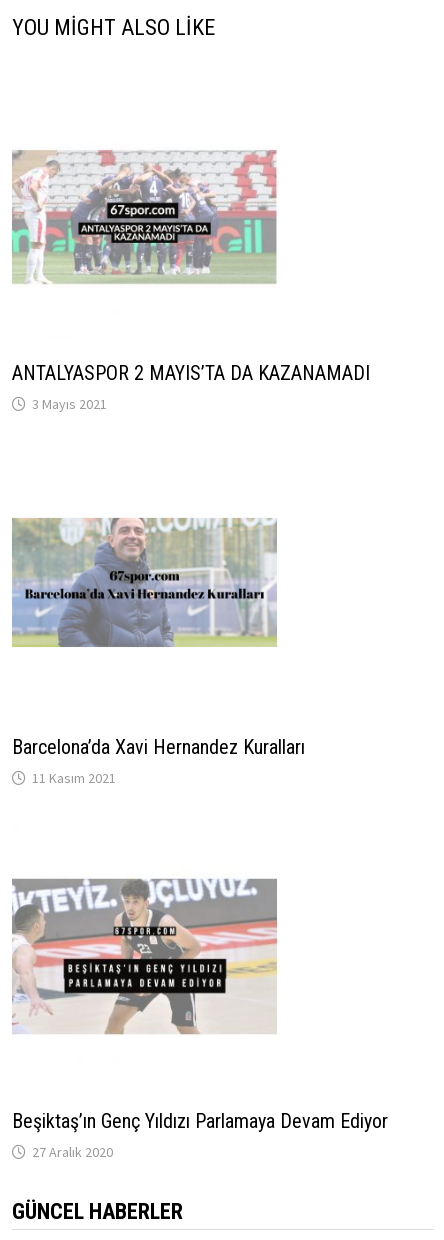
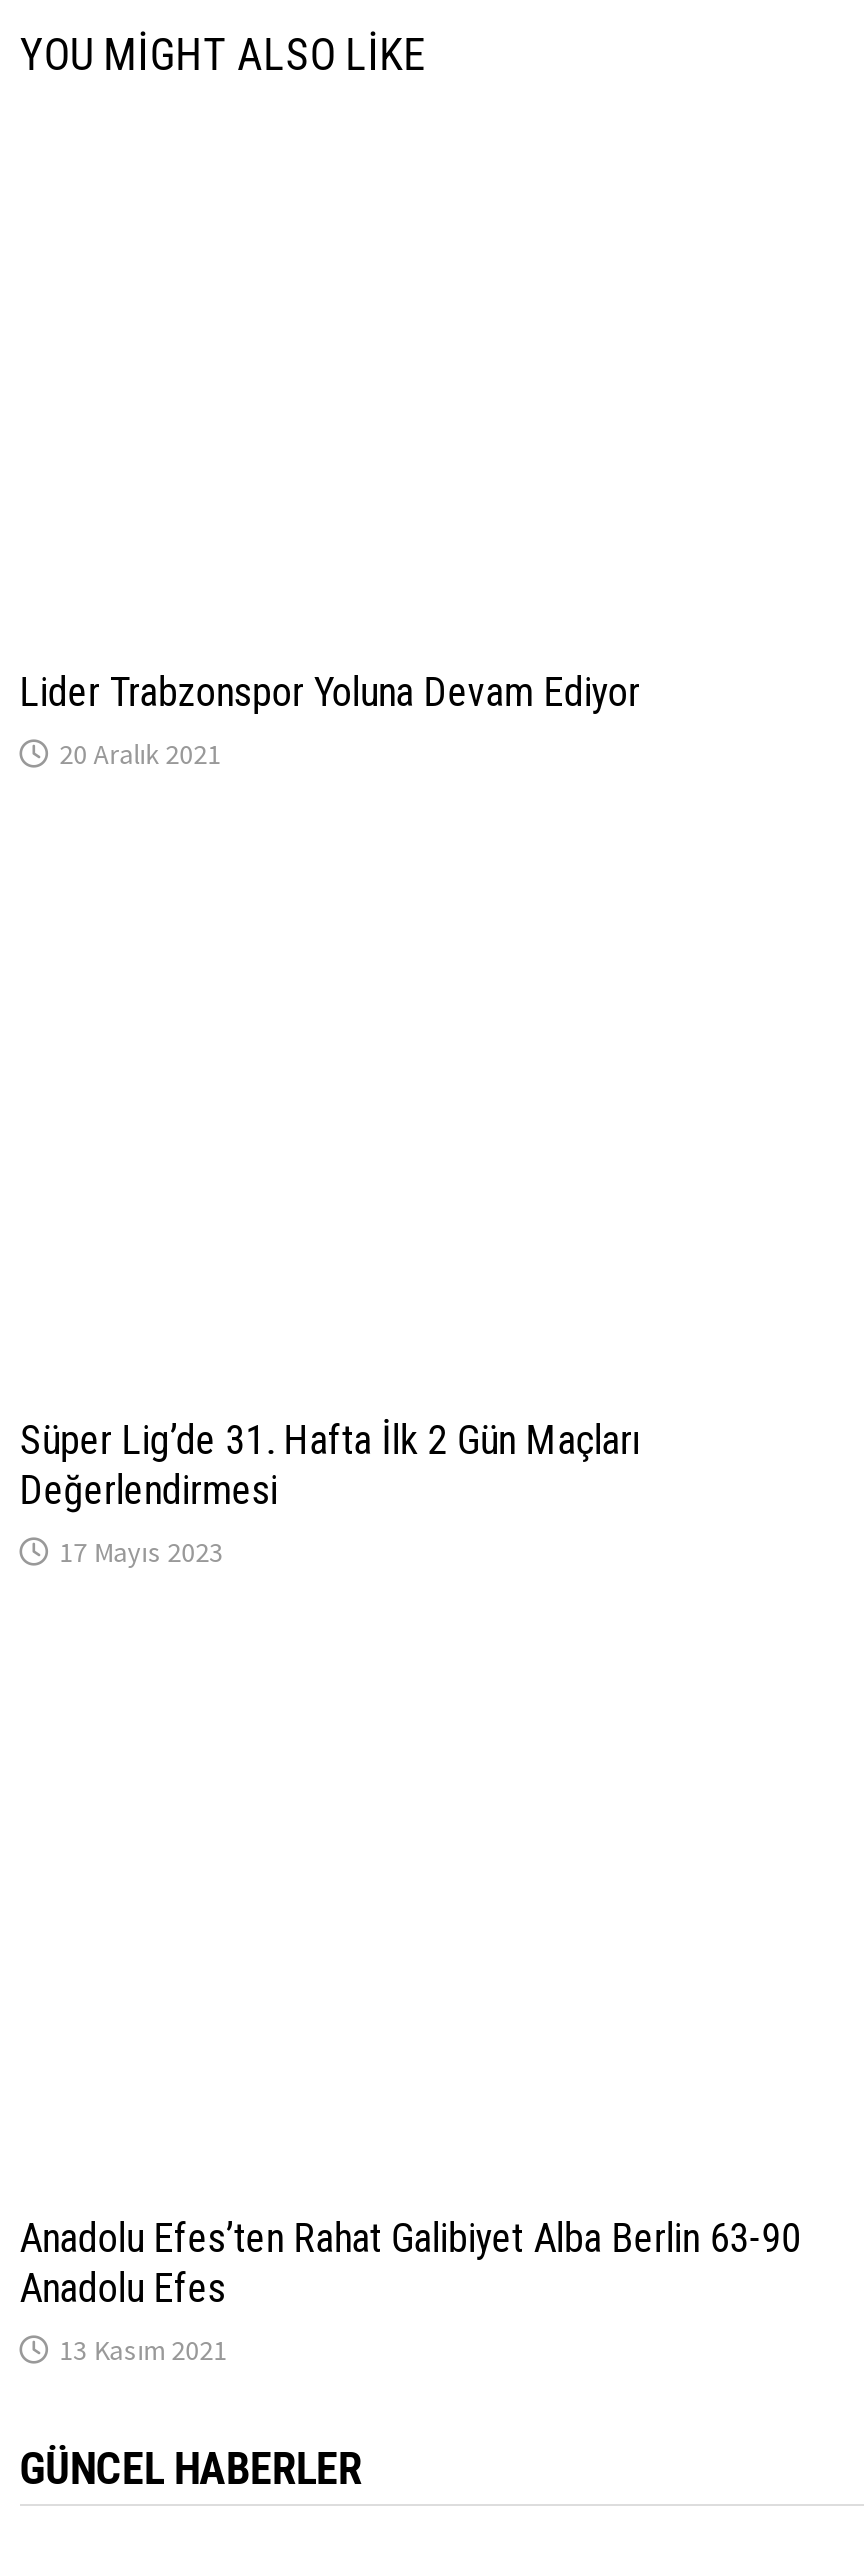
[11,149,277,285] [image] -> none
[12,361,370,413] ANTALYASPOR 2 MAYIS’TA DA KAZANAMADI | 3 Mayıs 2021 -> [20,667,640,771] Lider Trabzonspor Yoluna Devam Ediyor | 20 Aralık 2021
[11,517,278,648] [image] -> none
[12,735,305,787] Barcelona’da Xavi Hernandez Kuralları | 11 Kasım 2021 -> [20,1415,640,1569] Süper Lig’de 31. Hafta İlk 2 Gün Maçları | Değerlendirmesi | 17 Mayıs 2023
[11,878,278,1035] [image] -> none
[12,1109,388,1161] Beşiktaş’ın Genç Yıldızı Parlamaya Devam Ediyor | 27 Aralık 2020 -> [20,2213,802,2367] Anadolu Efes’ten Rahat Galibiyet Alba Berlin 63-90 | Anadolu Efes | 13 Kasım 2021

